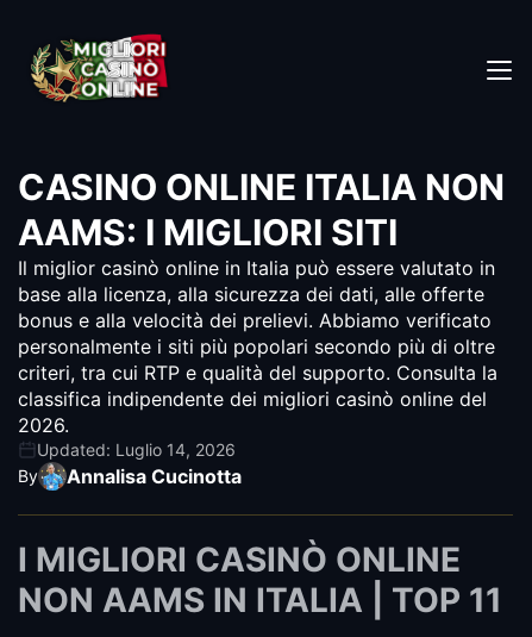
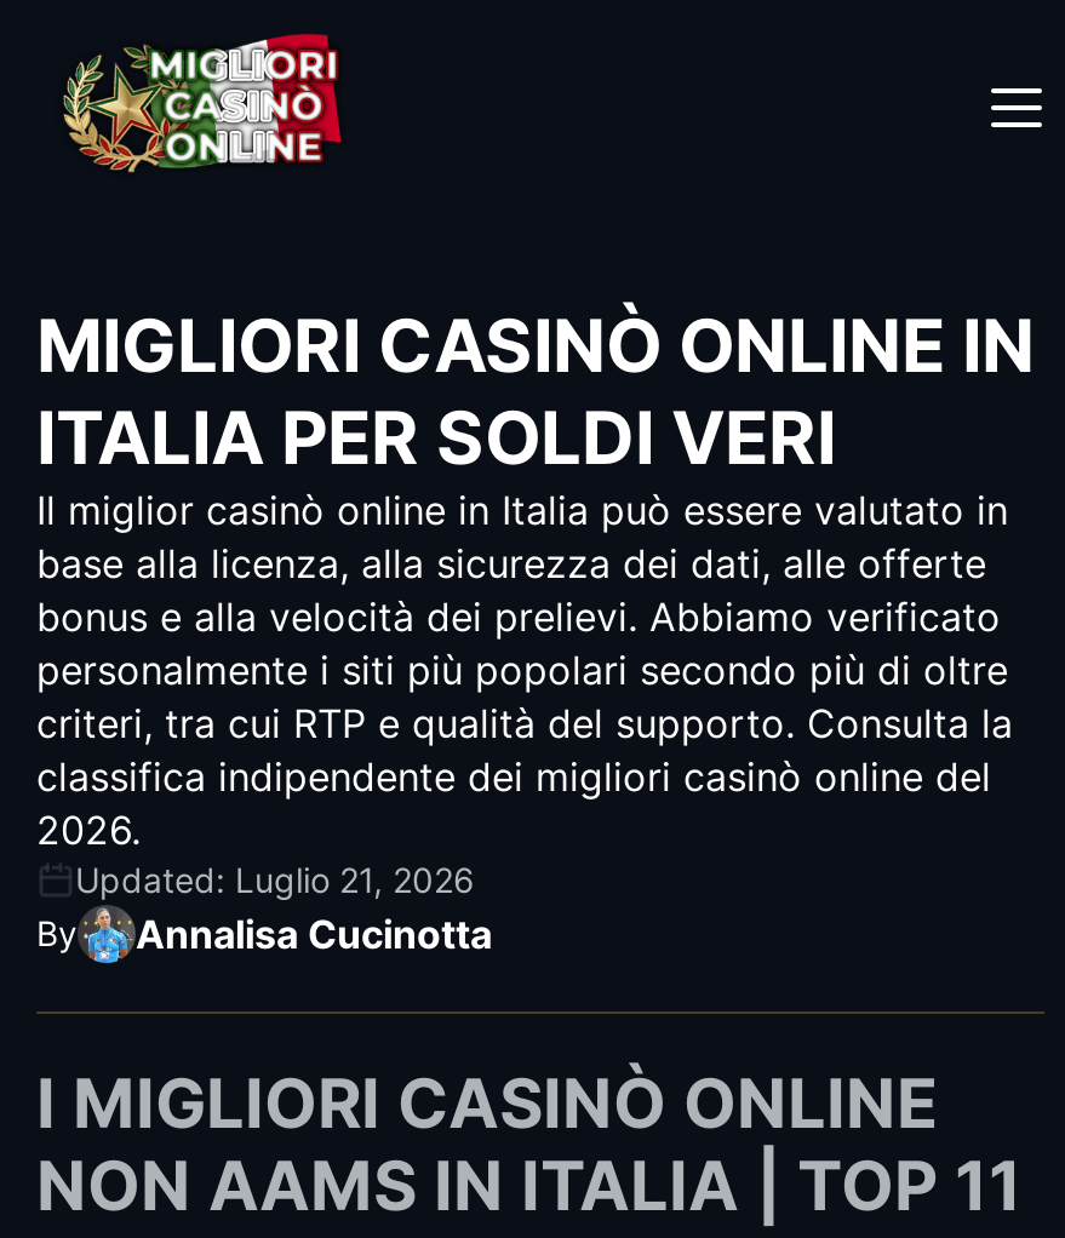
[18,165,505,253] CASINO ONLINE ITALIA NON | AAMS: I MIGLIORI SITI -> [36,301,1035,480] MIGLIORI CASINÒ ONLINE IN | ITALIA PER SOLDI VERI
[37,439,236,459] Updated: Luglio 14, 2026 -> [75,858,475,900] Updated: Luglio 21, 2026

